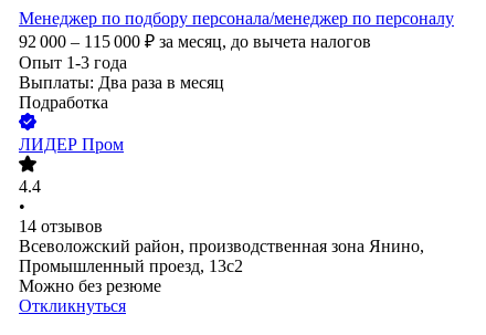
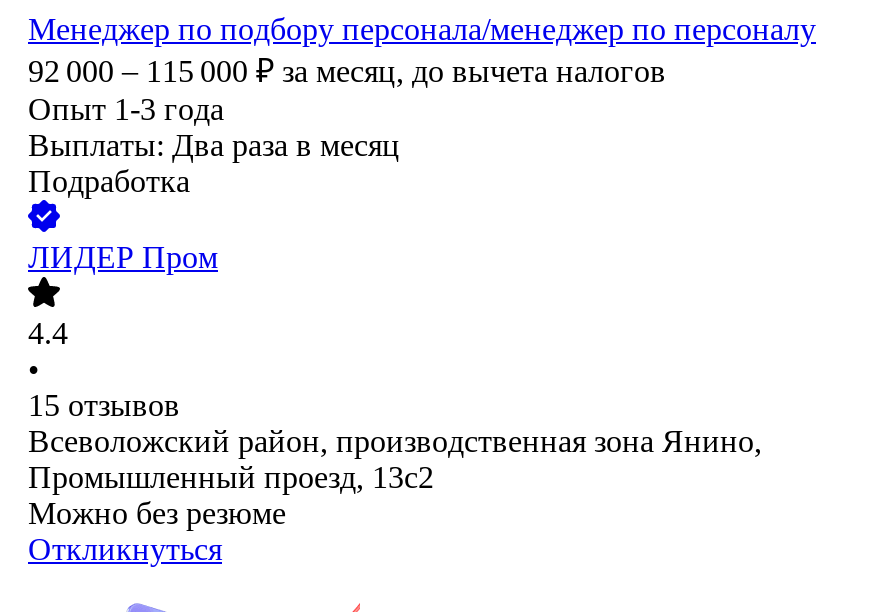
[19,217,103,236] 14 отзывов -> [28,389,180,423] 15 отзывов

